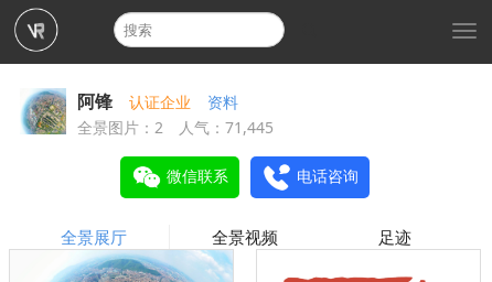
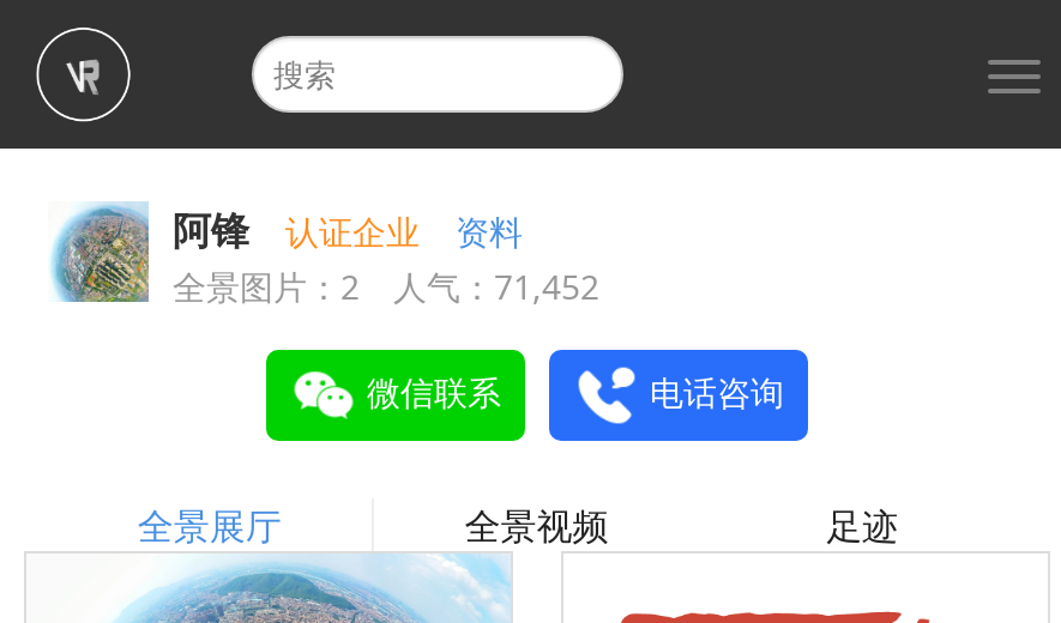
[77,117,274,138] 全景图片：2 人气：71,445 -> [173,264,599,309] 全景图片：2 人气：71,452

